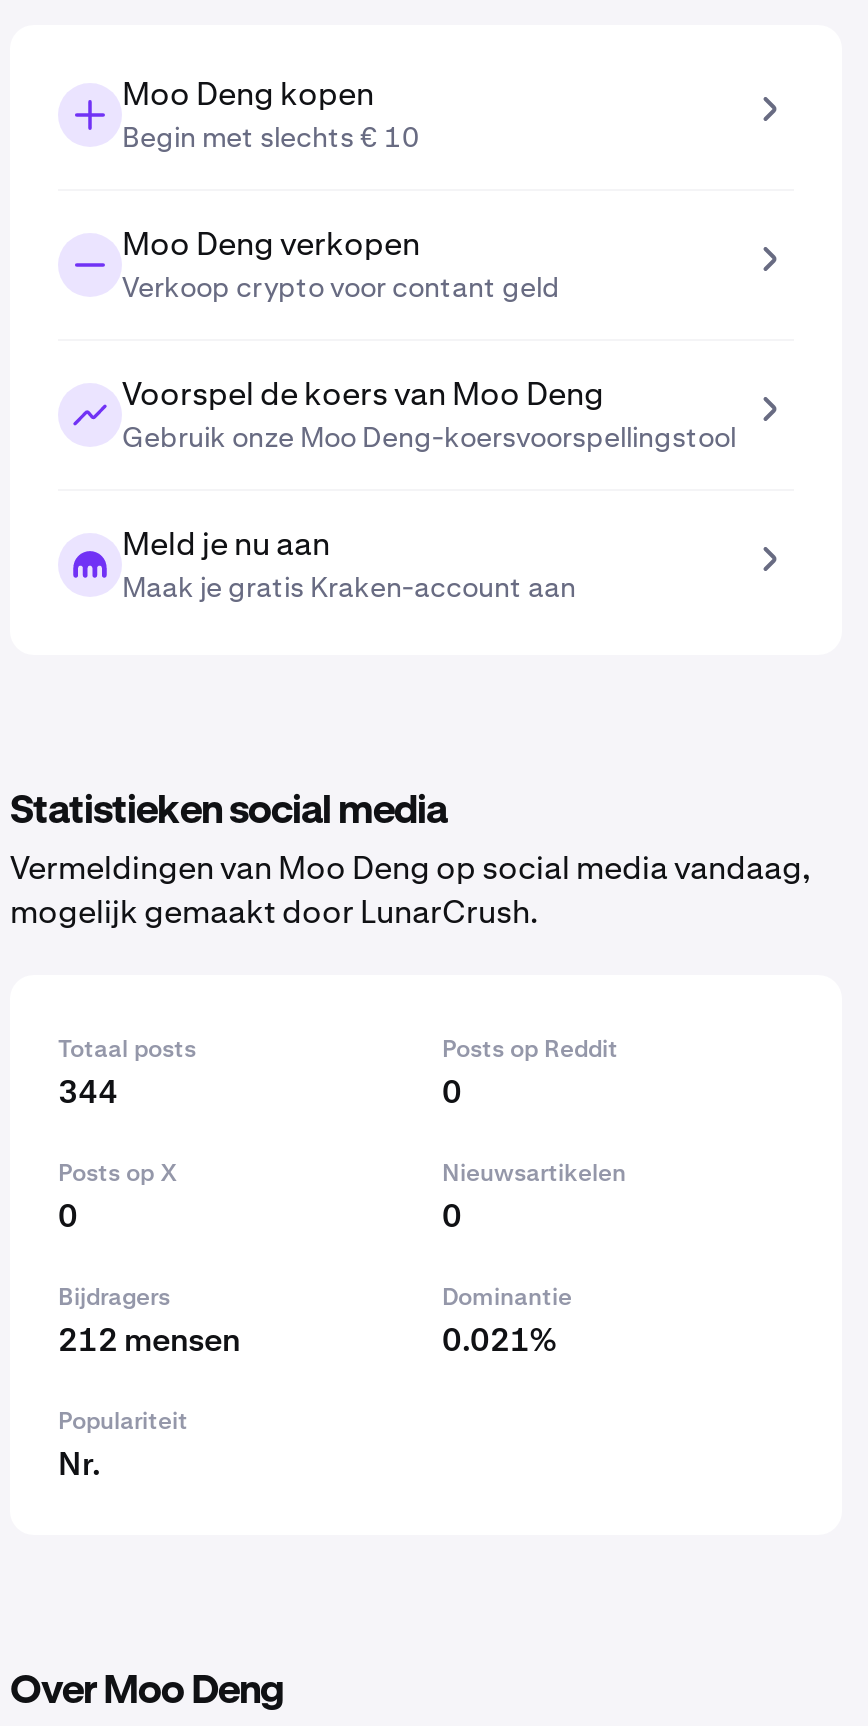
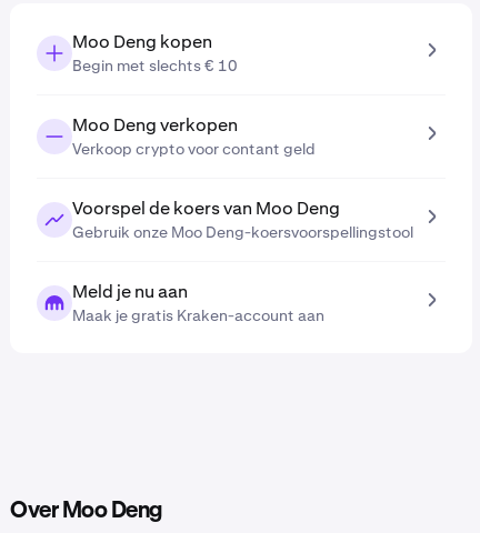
[10,791,810,1113] Statistieken social media | Vermeldingen van Moo Deng op social media vandaag, | mogelijk gemaakt door LunarCrush. | Totaal posts | 344 -> none
[58,1033,618,1237] Posts op Reddit | 0 | Posts op X | 0 -> none
[58,1157,626,1361] Nieuwsartikelen | 0 | Bijdragers | 212 mensen -> none
[58,1281,572,1485] Dominantie | 0.021% | Populariteit | Nr. -> none

